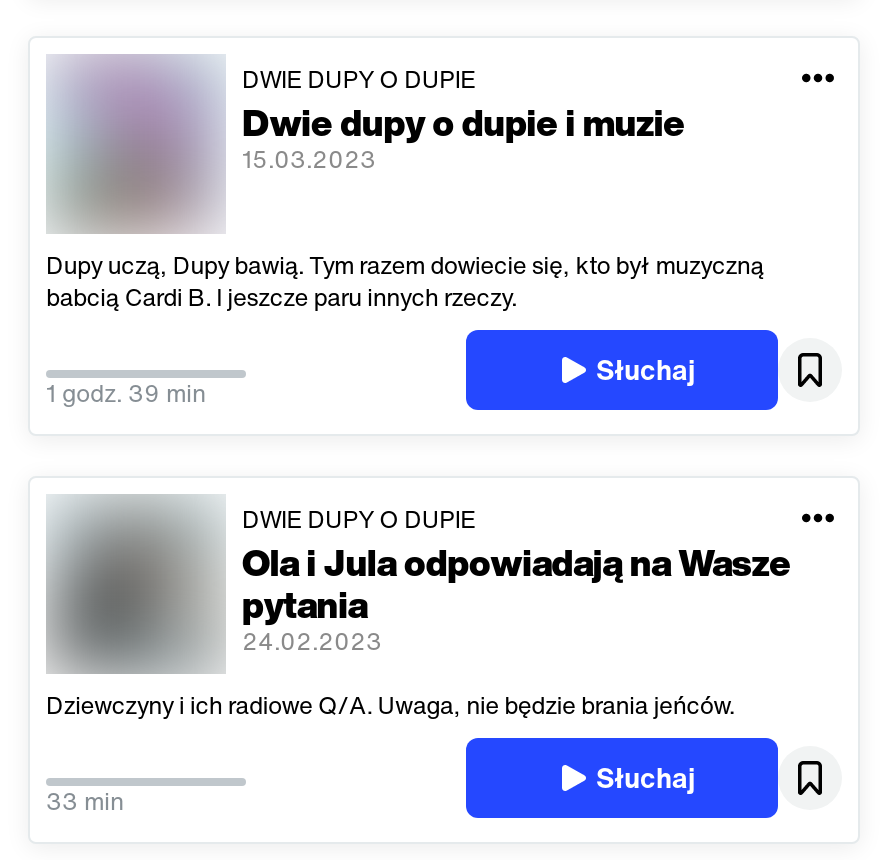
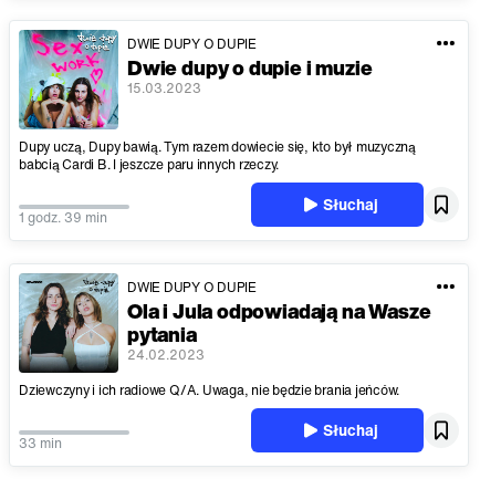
[48,54,224,234] [image] -> [19,29,119,129] [image]
[46,496,226,674] [image] -> [18,273,119,374] [image]

